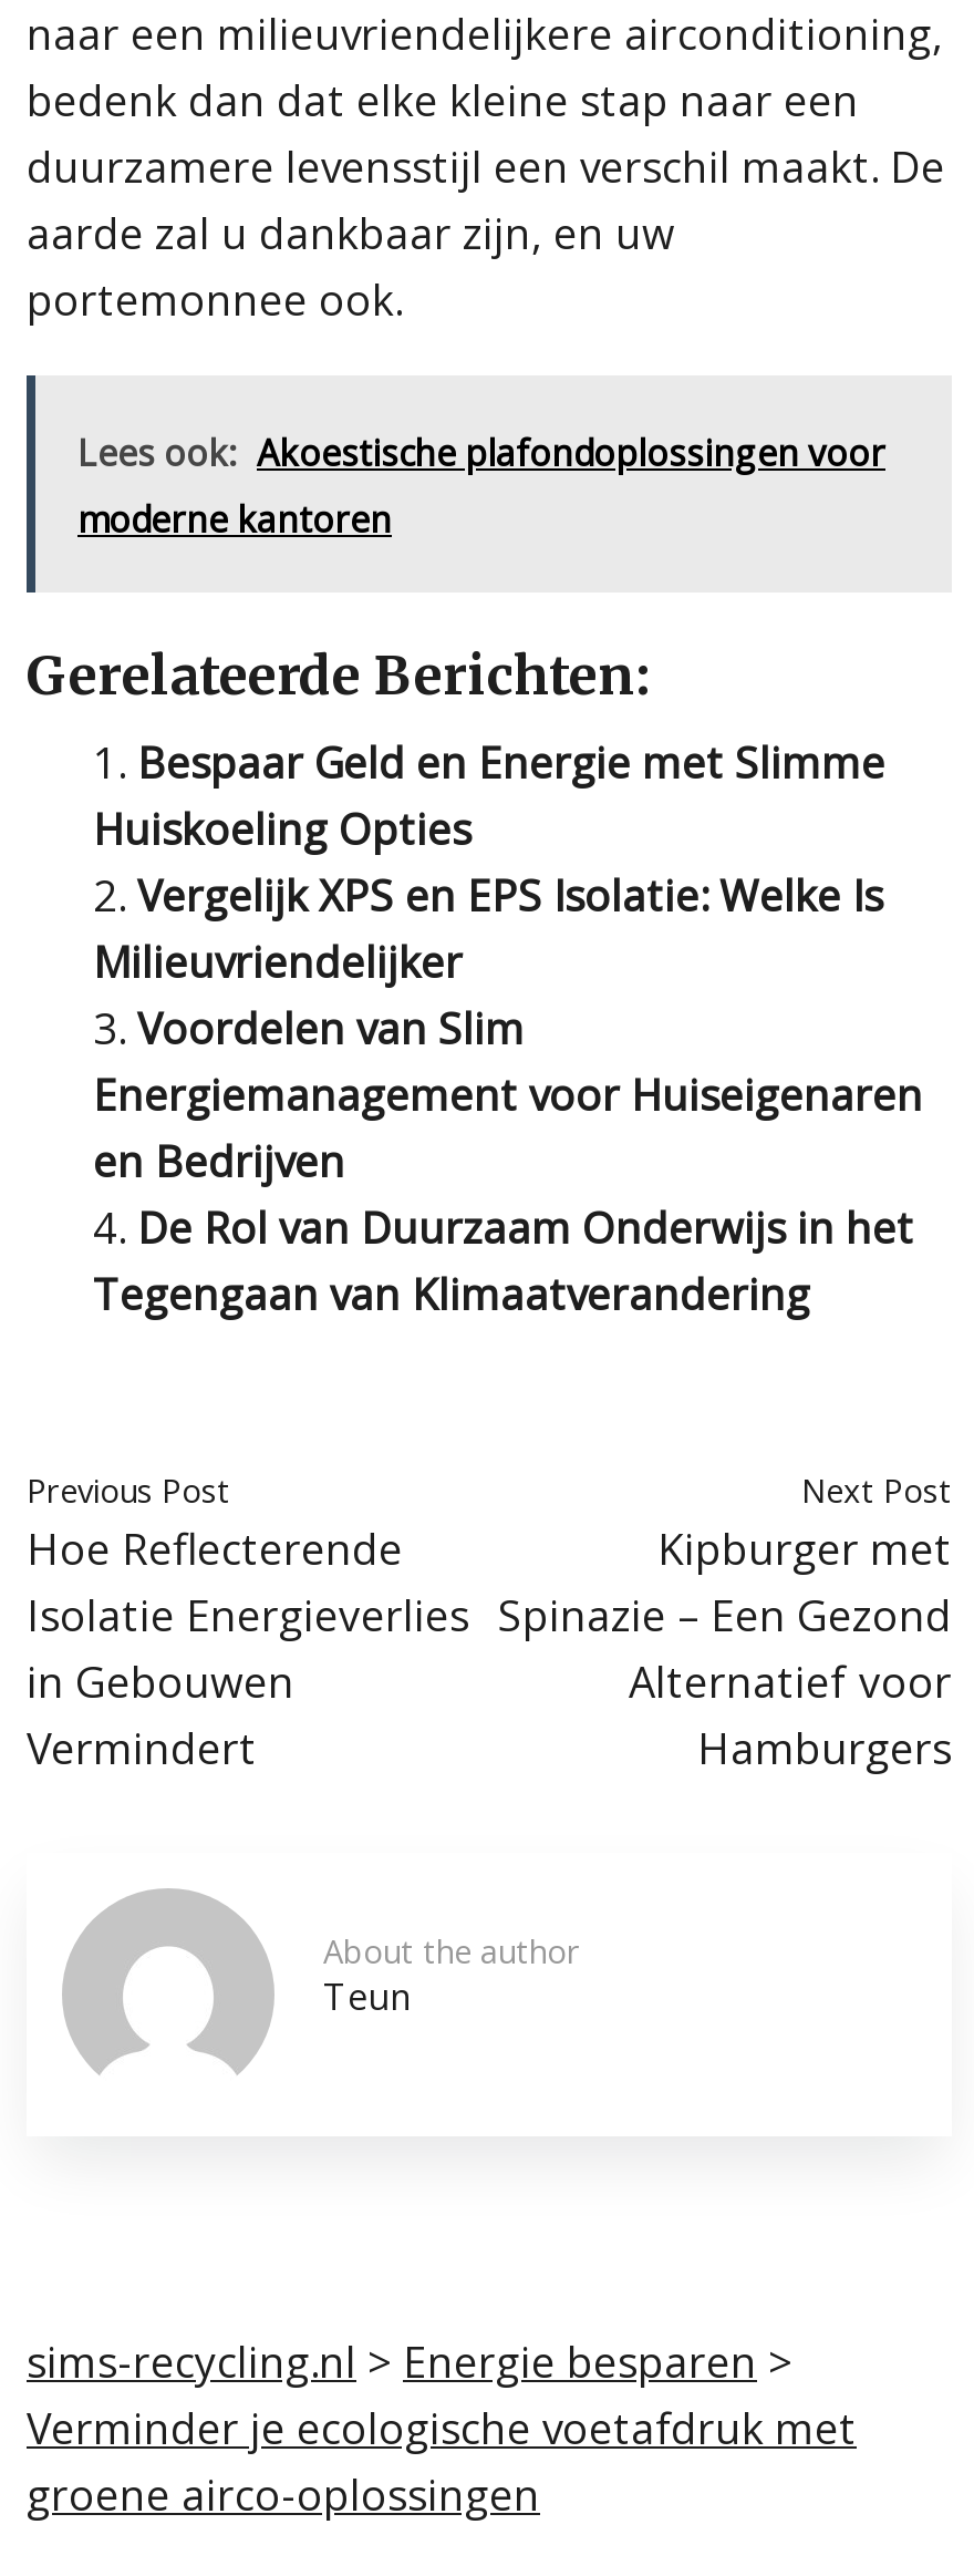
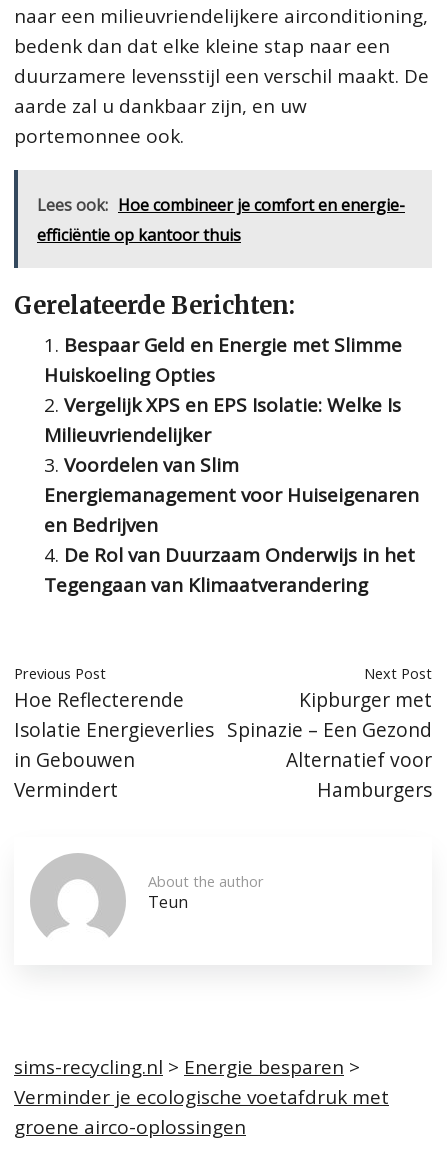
[77,430,885,545] Lees ook: Akoestische plafondoplossingen voor | moderne kantoren -> [37,194,405,246] Lees ook: Hoe combineer je comfort en energie- | efficiëntie op kantoor thuis

